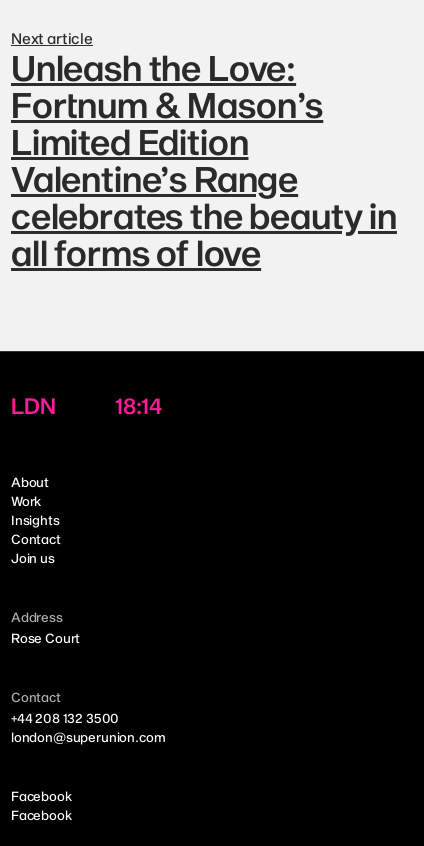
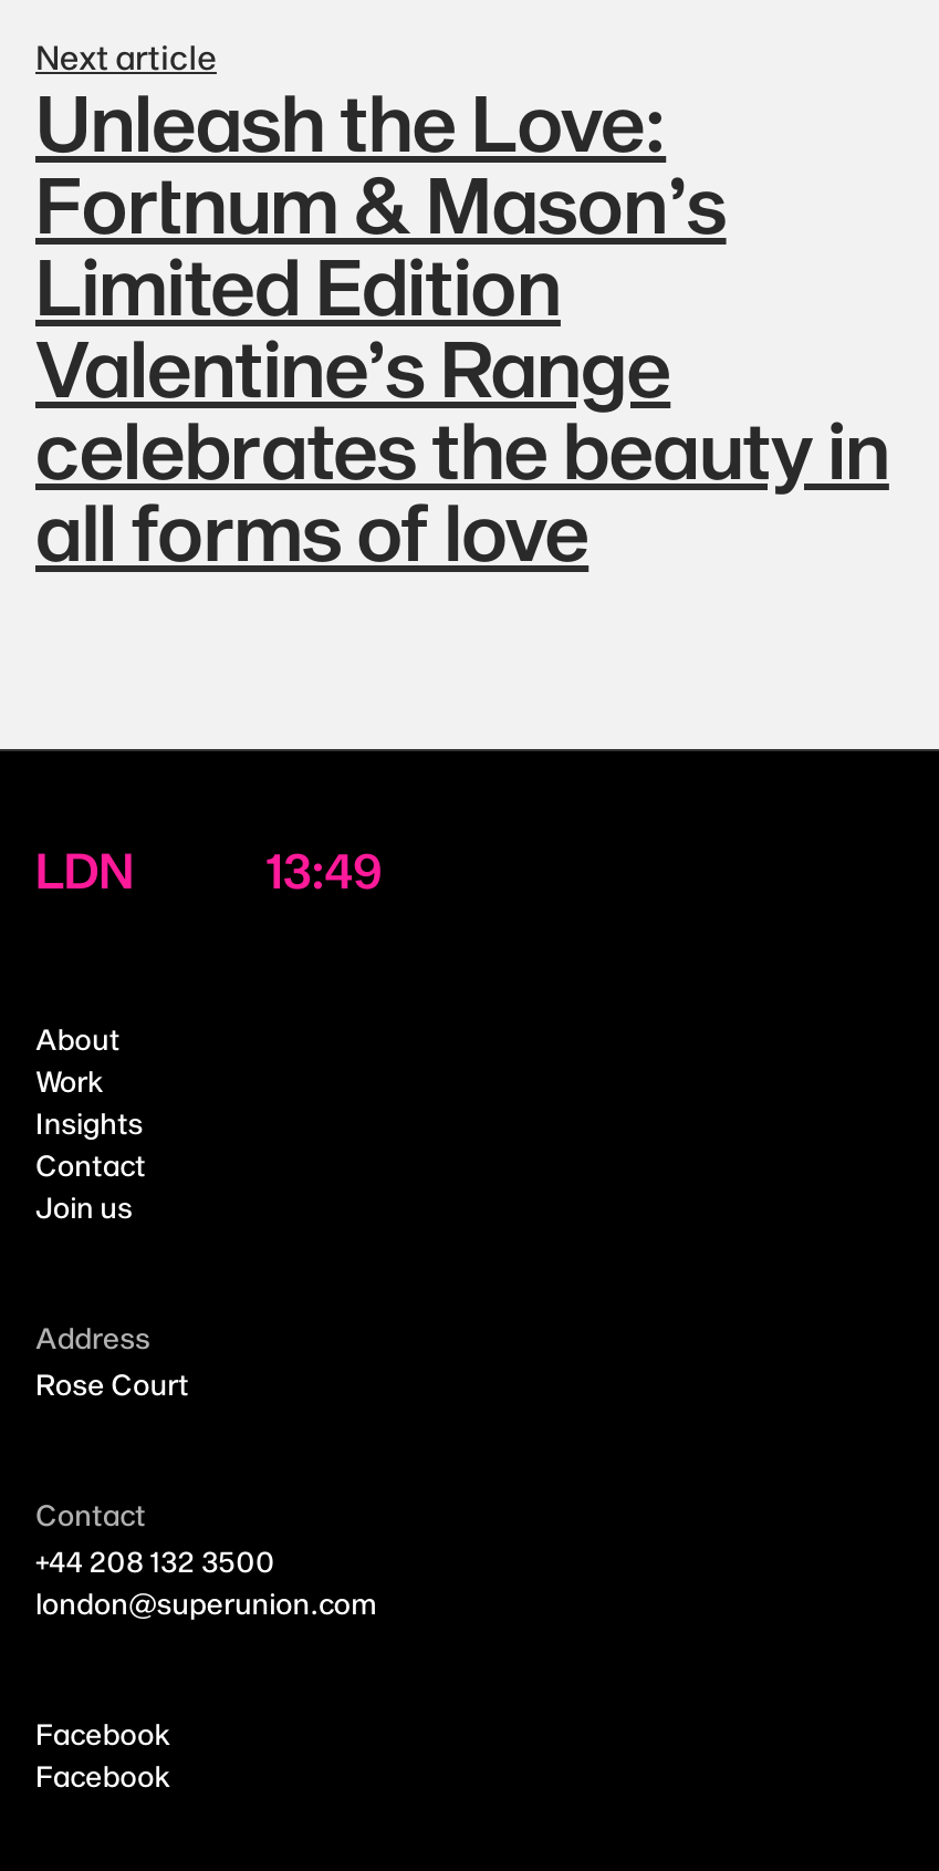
[115,392,162,418] 18:14 -> [265,840,383,898] 13:49

